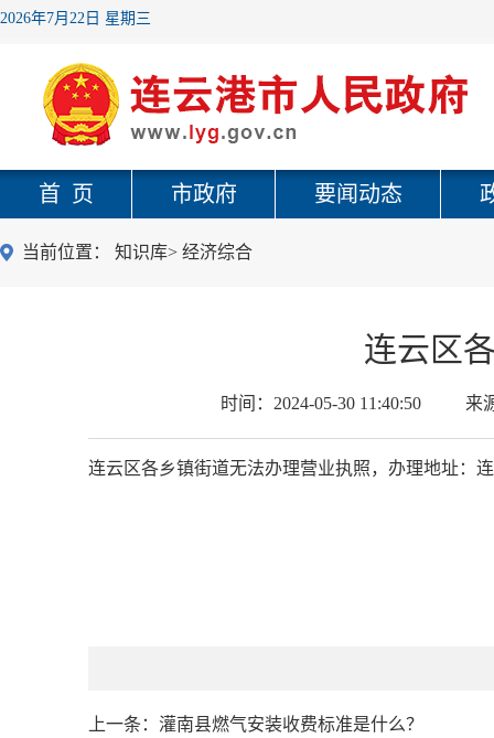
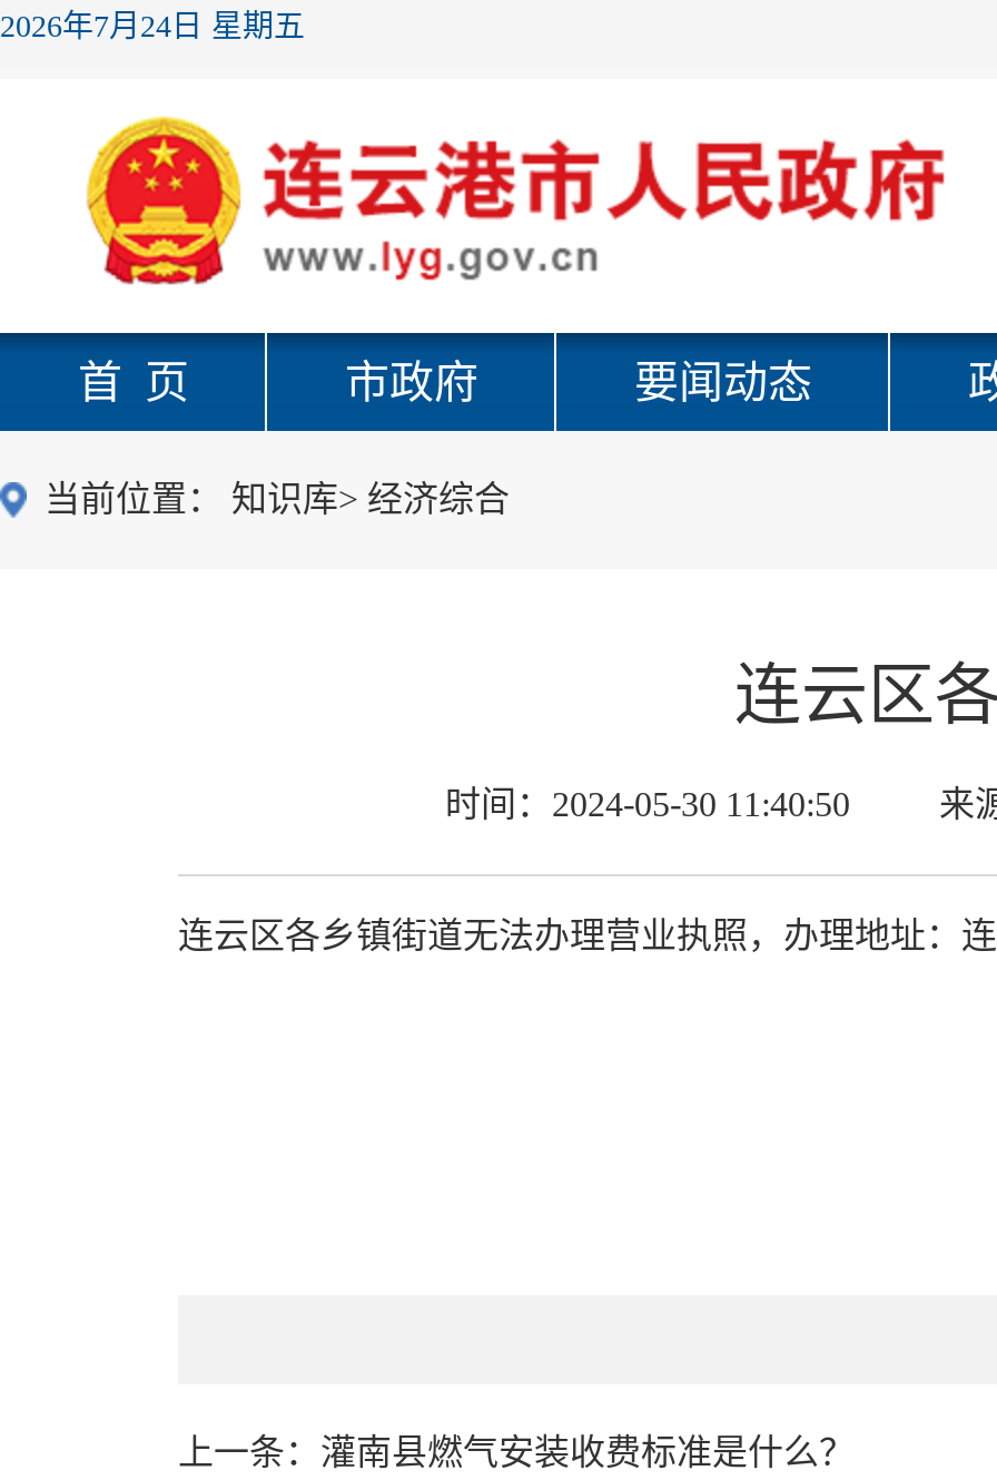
[0,10,151,26] 2026年7月22日 星期三 -> [0,10,305,43] 2026年7月24日 星期五

